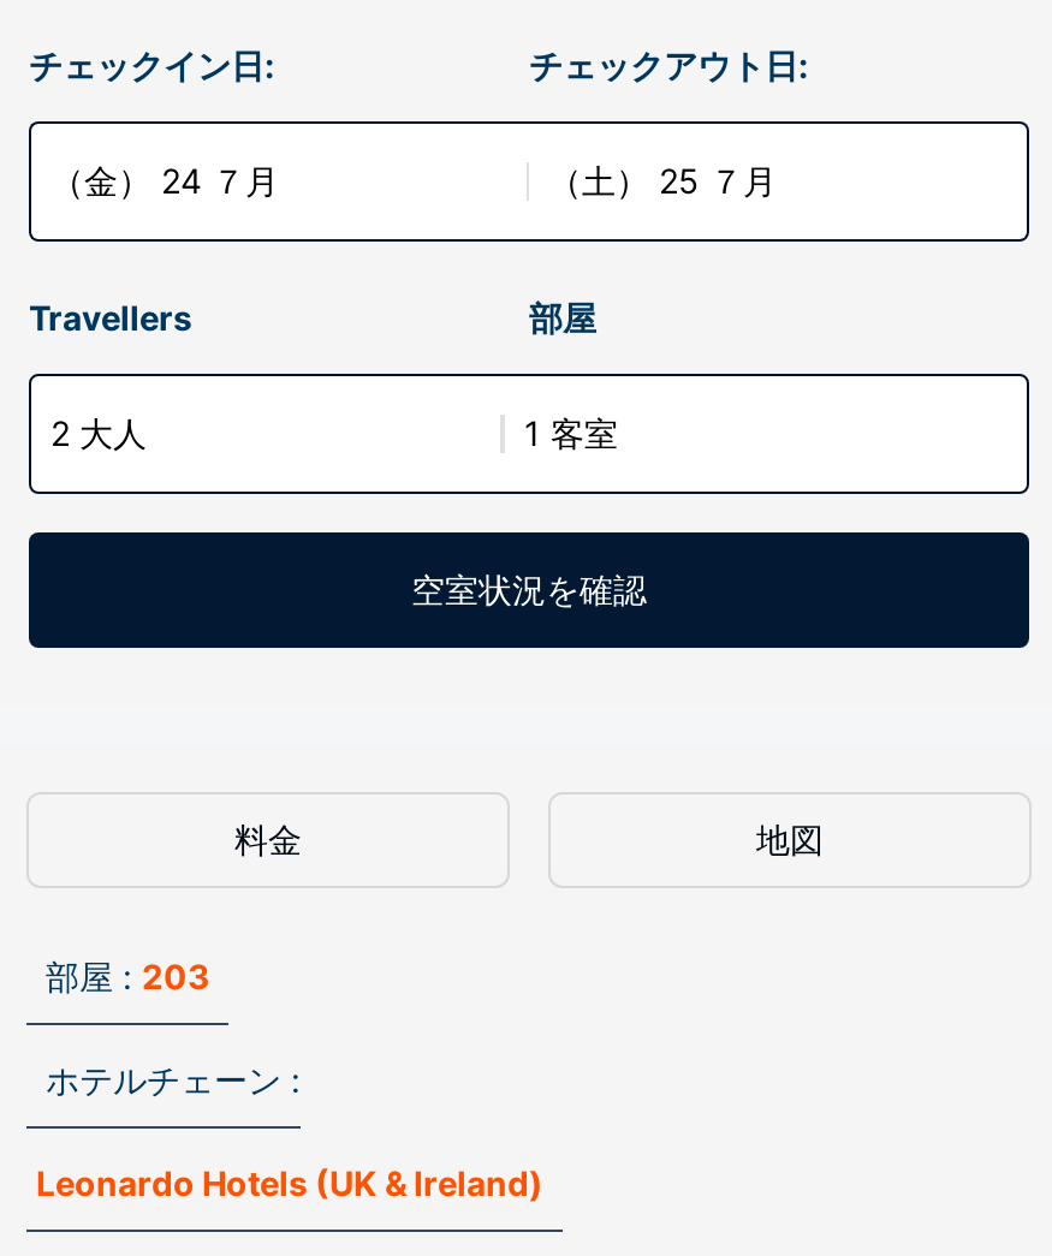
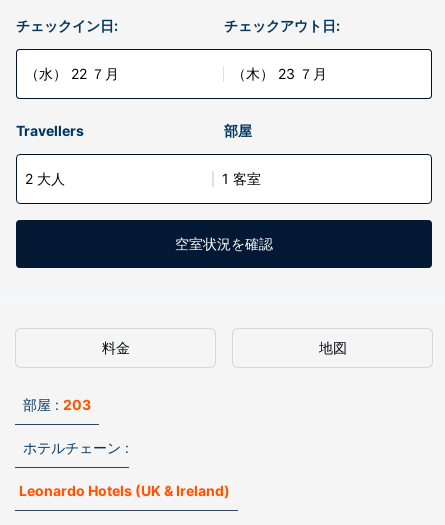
[50,160,279,201] （金） 24 ７月 -> [25,65,119,82] （水） 22 ７月
[548,160,777,201] （土） 25 ７月 -> [232,65,327,82] （木） 23 ７月

